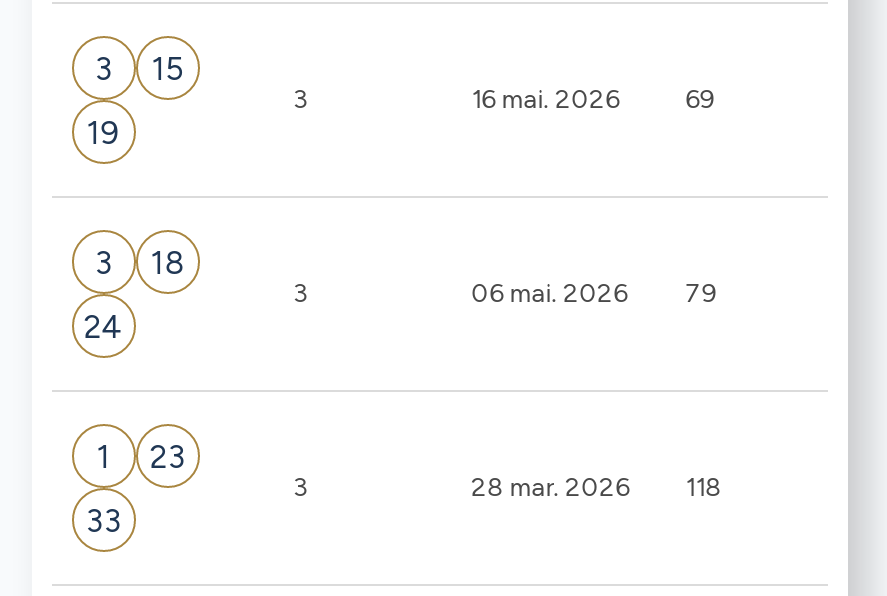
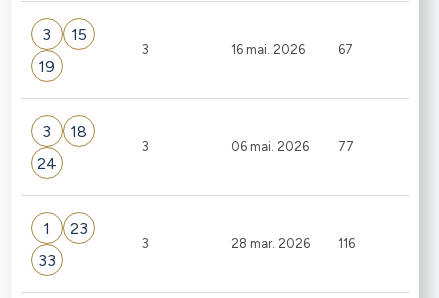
[686,83,716,113] 69 -> [338,41,353,56] 67
[472,277,718,307] 06 mai. 2026 79 -> [231,138,354,153] 06 mai. 2026 77
[472,471,722,501] 28 mar. 2026 118 -> [231,235,355,250] 28 mar. 2026 116

